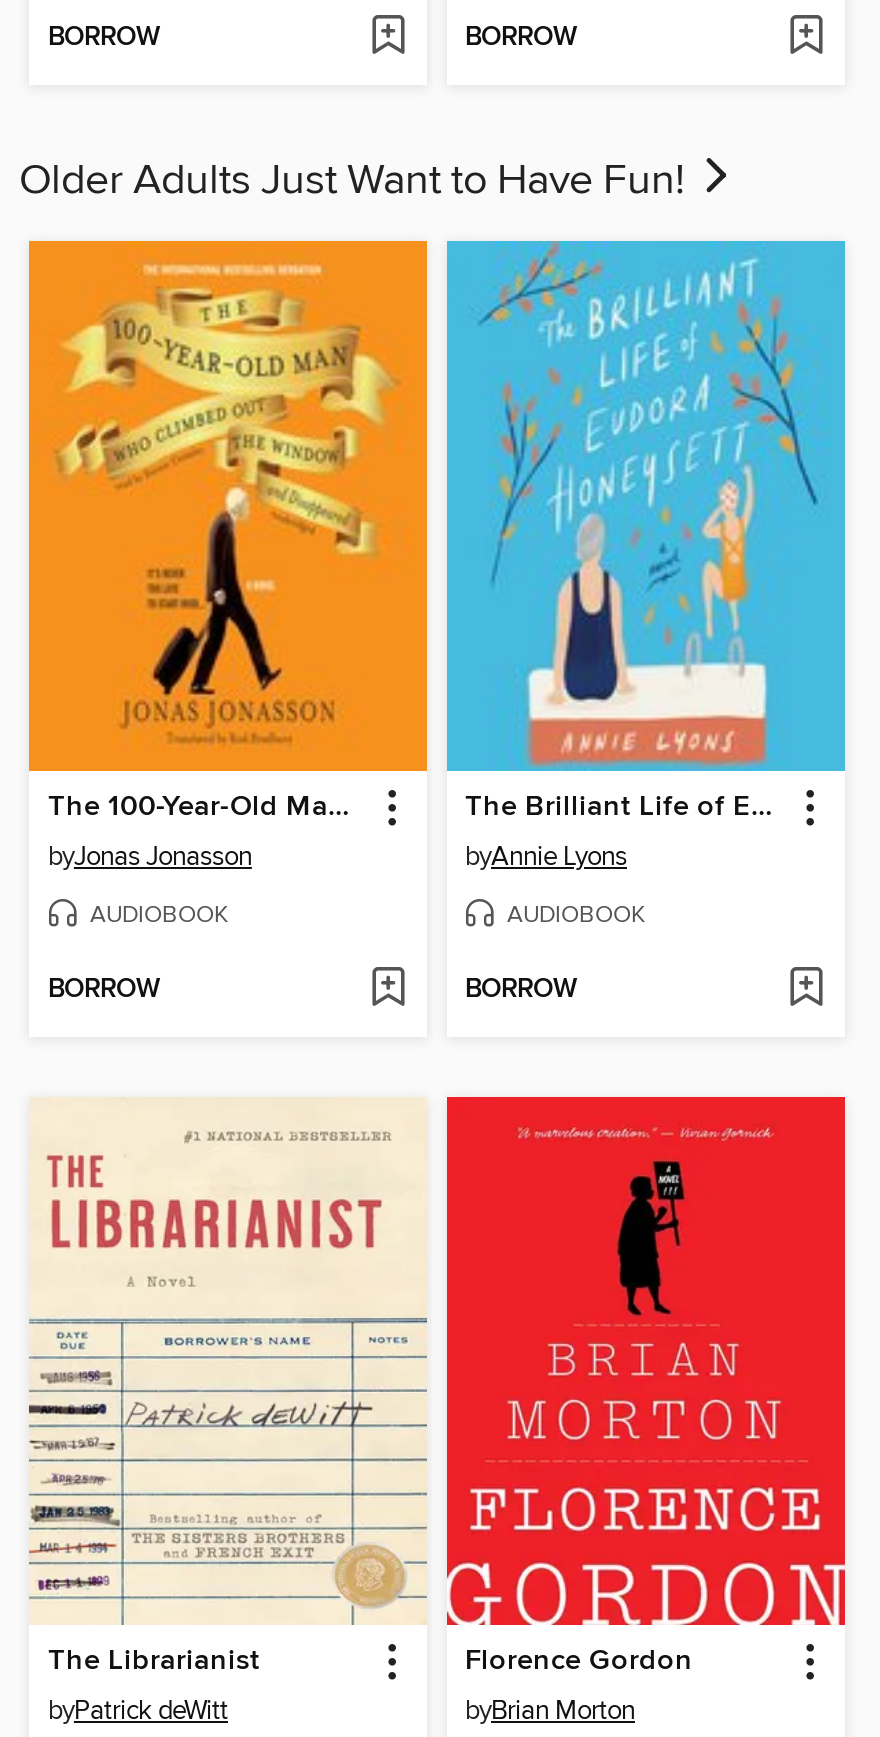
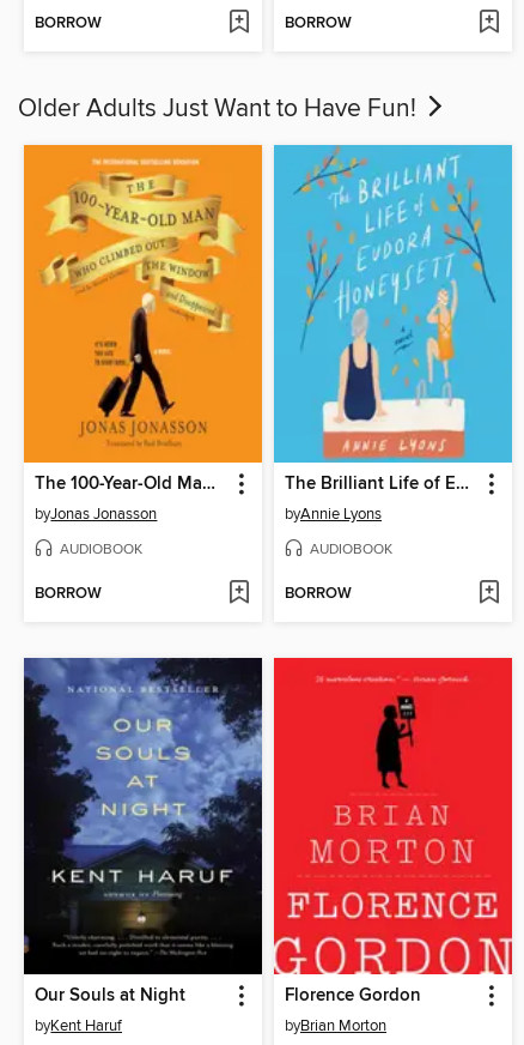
[27,1097,427,1728] [image] | The Librarianist | byPatrick deWitt -> [23,657,263,1036] [image] | Our Souls at Night | byKent Haruf

